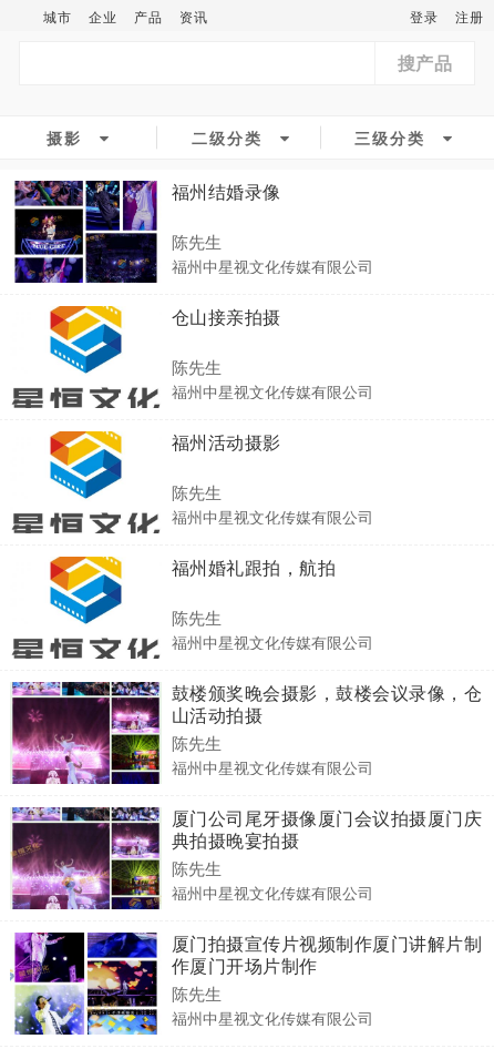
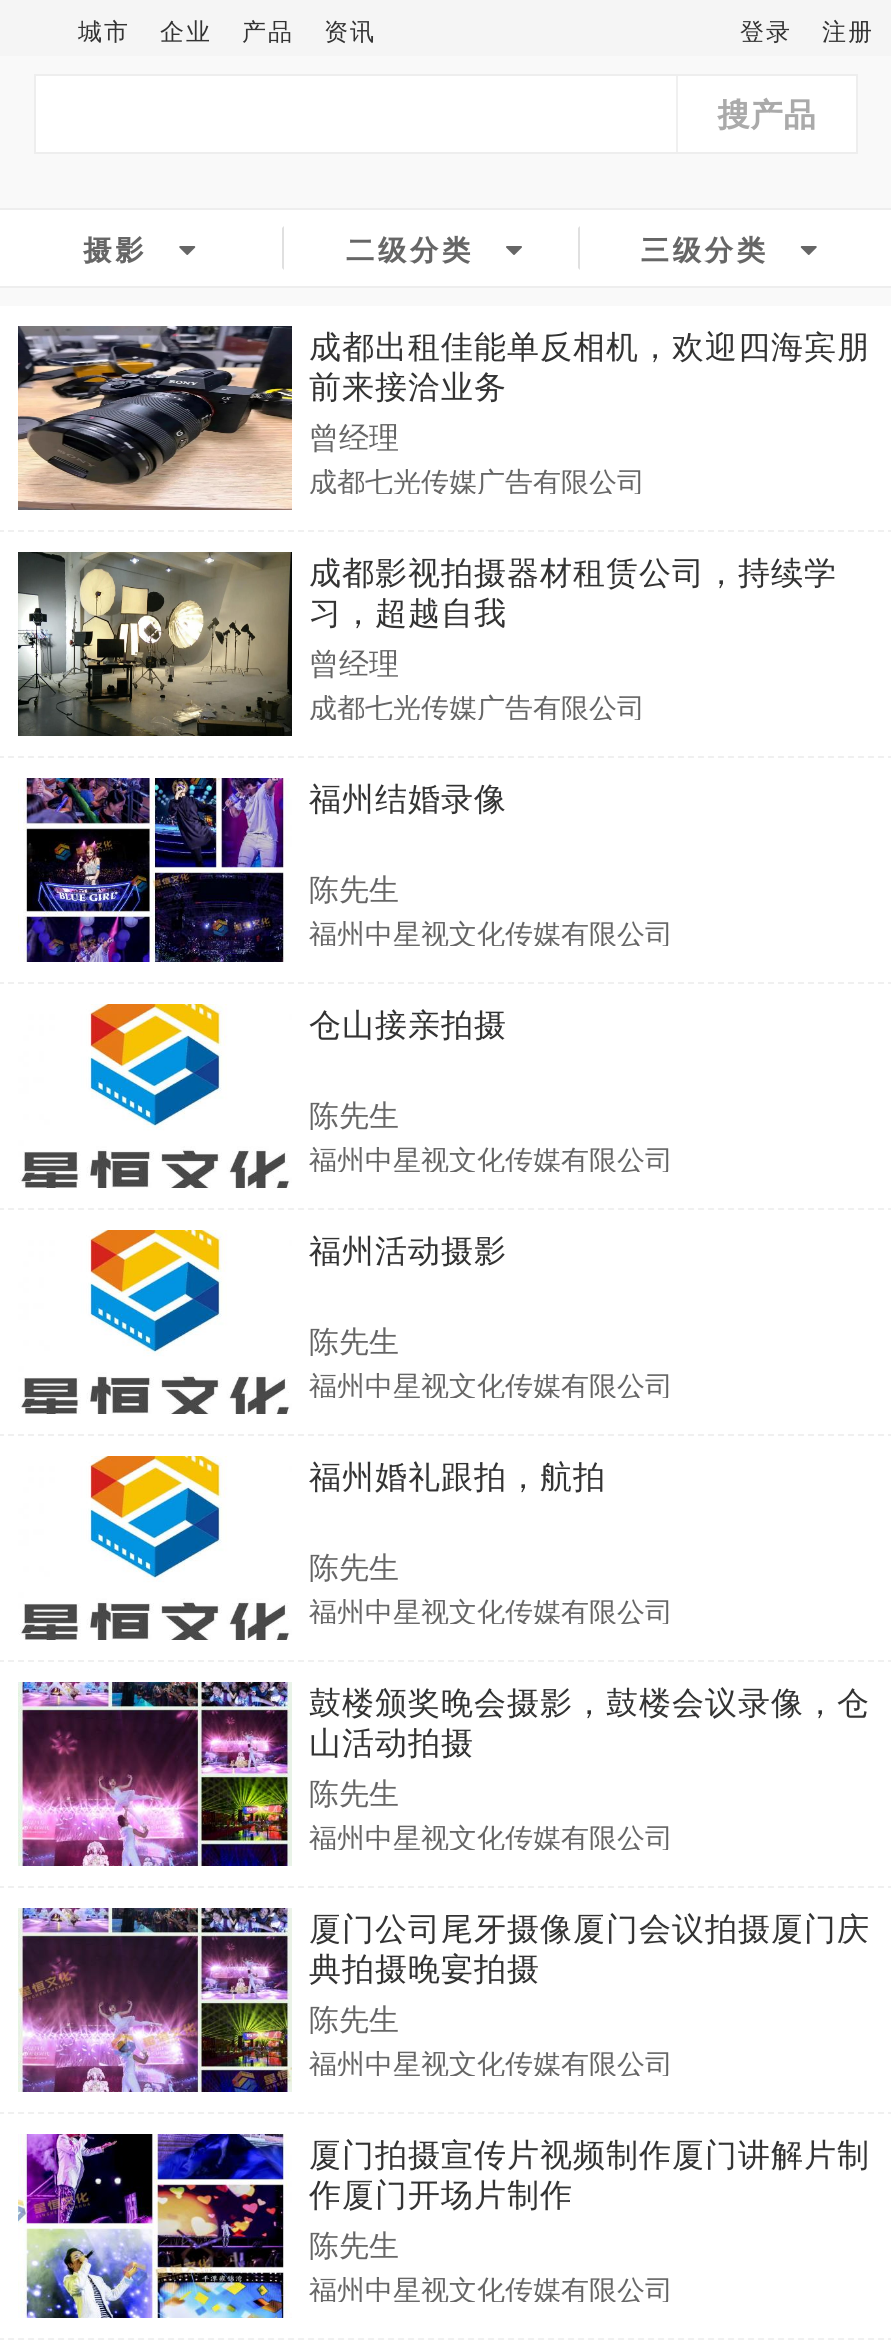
none -> [16,322,870,726] [image] | 成都出租佳能单反相机，欢迎四海宾朋 | 前来接洽业务 | 曾经理 | 成都七光传媒广告有限公司 | 成都影视拍摄器材租赁公司，持续学 | 习，超越自我 | 曾经理 | 成都七光传媒广告有限公司
none -> [16,550,280,738] [image]

